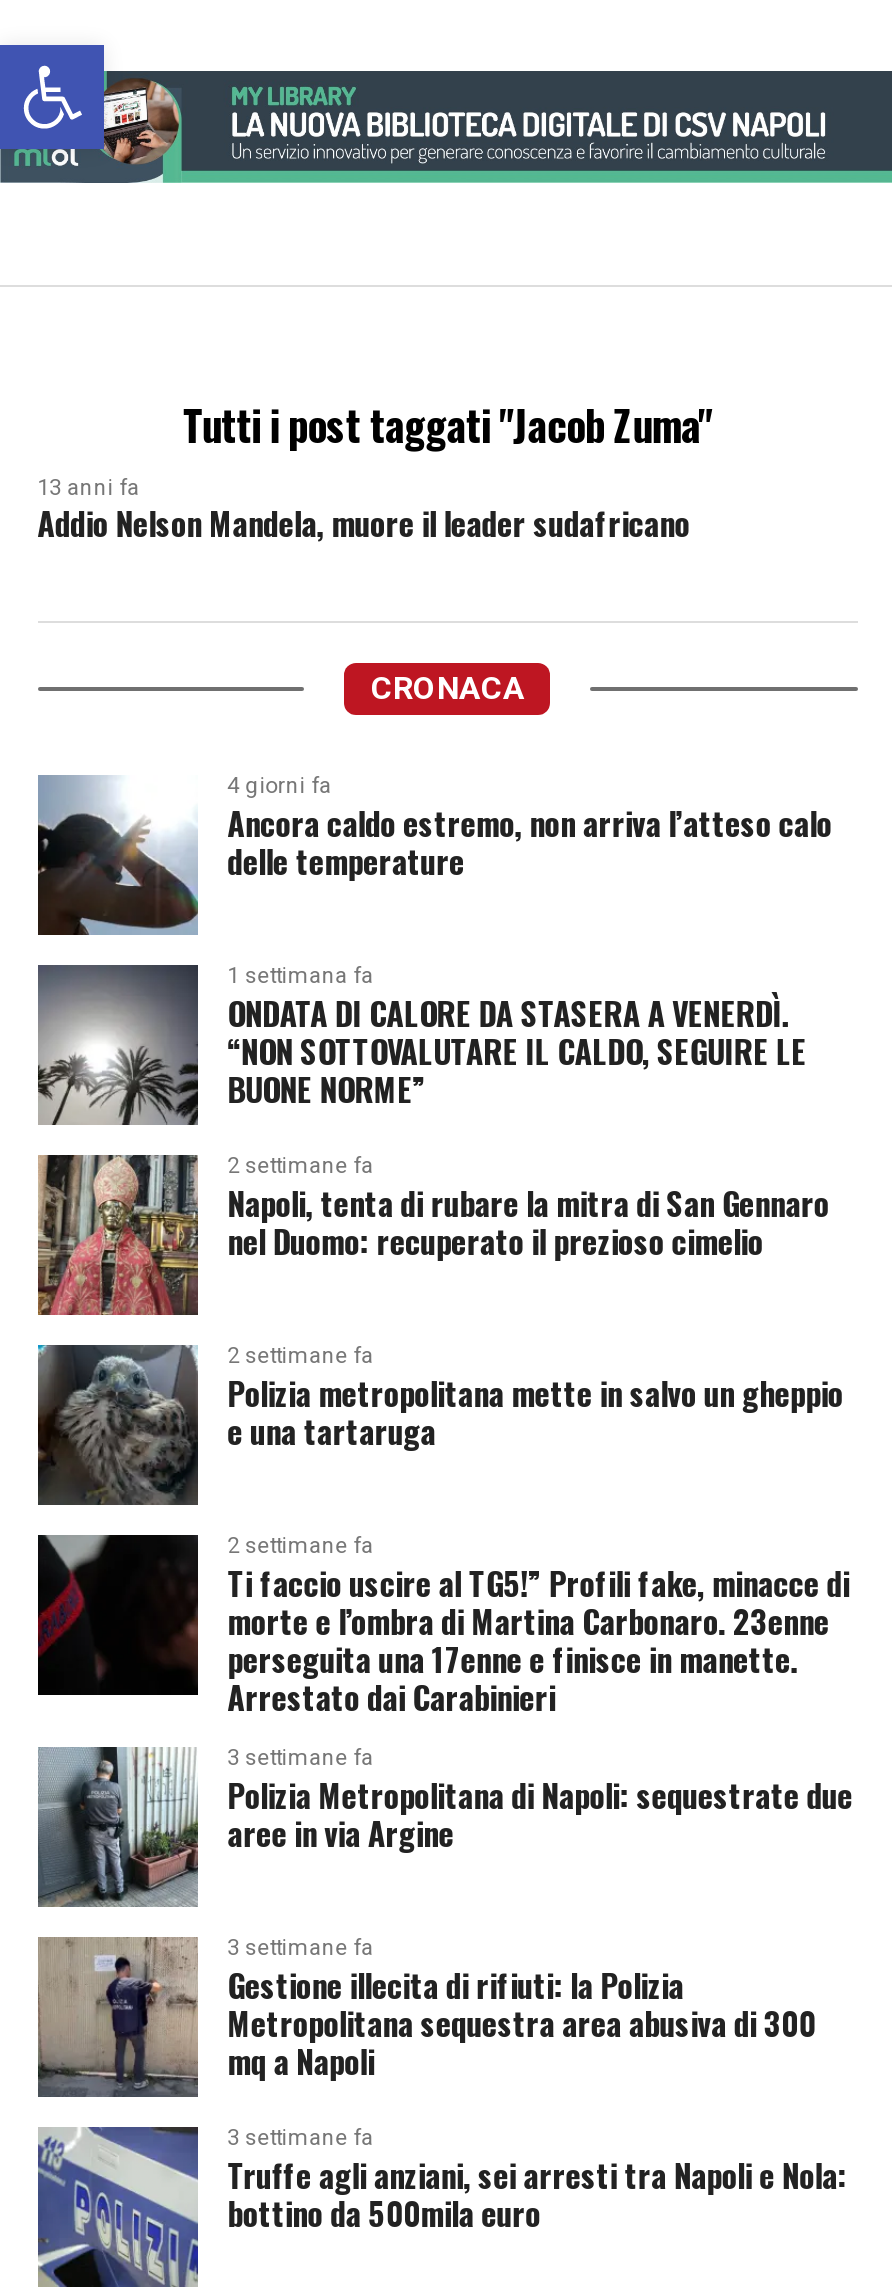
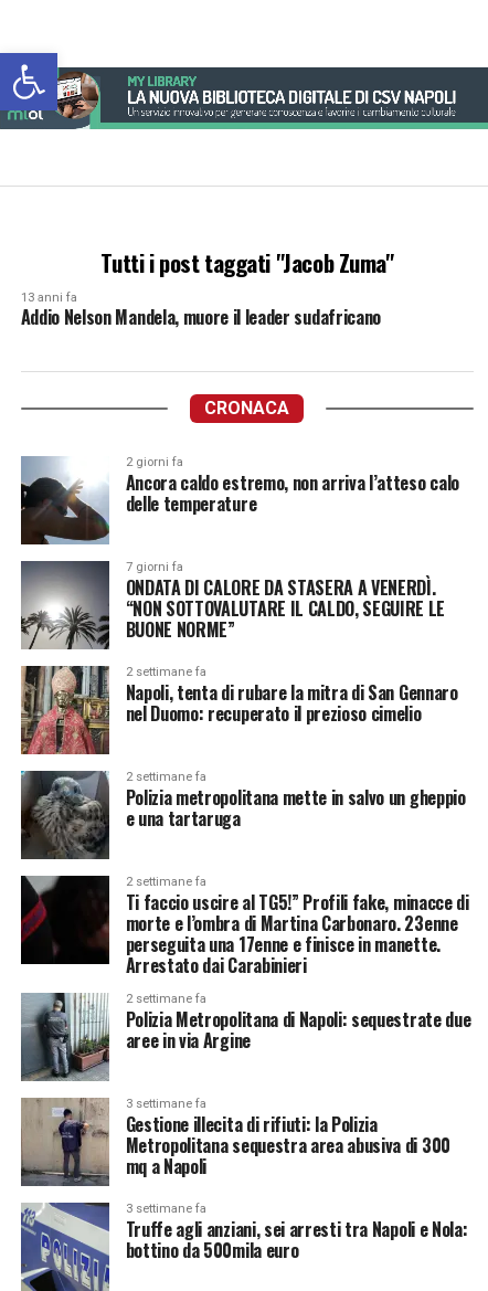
[227,773,331,799] 4 giorni fa -> [126,455,183,469] 2 giorni fa
[227,963,373,989] 1 settimana fa -> [126,560,183,574] 7 giorni fa
[227,1745,373,1771] 3 settimane fa -> [126,992,206,1006] 2 settimane fa

